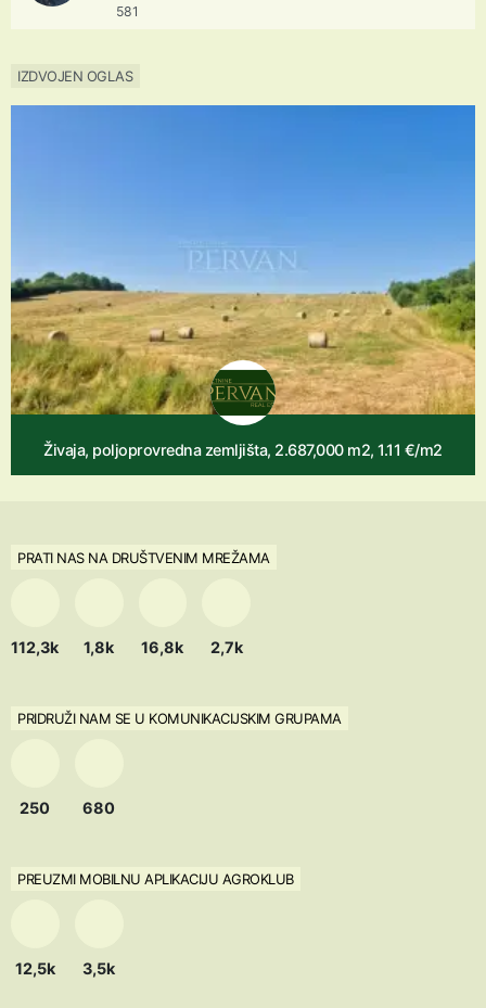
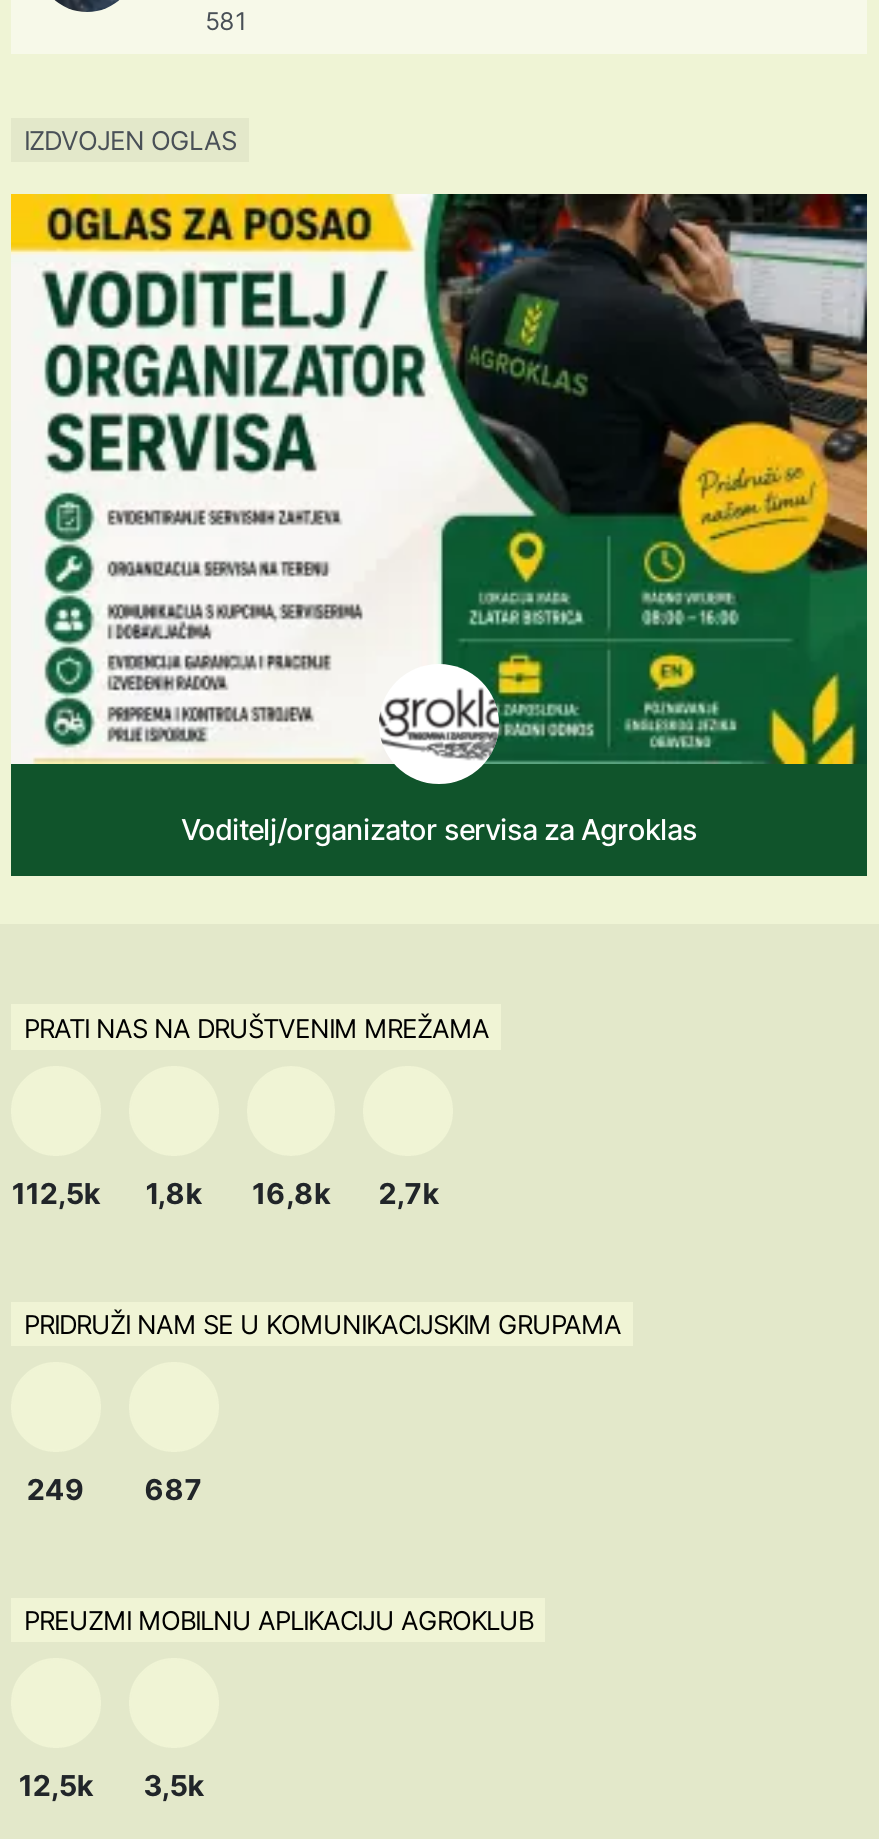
[10,104,476,459] [image] | Živaja, poljoprovredna zemljišta, 2.687,000 m2, 1.11 €/m2 -> [9,192,869,847] [image] | Voditelj/organizator servisa za Agroklas
[11,637,243,656] 112,3k 1,8k 16,8k 2,7k -> [12,1175,439,1209] 112,5k 1,8k 16,8k 2,7k
[20,798,50,817] 250 -> [27,1471,85,1505] 249
[83,798,115,817] 680 -> [144,1471,202,1505] 687

